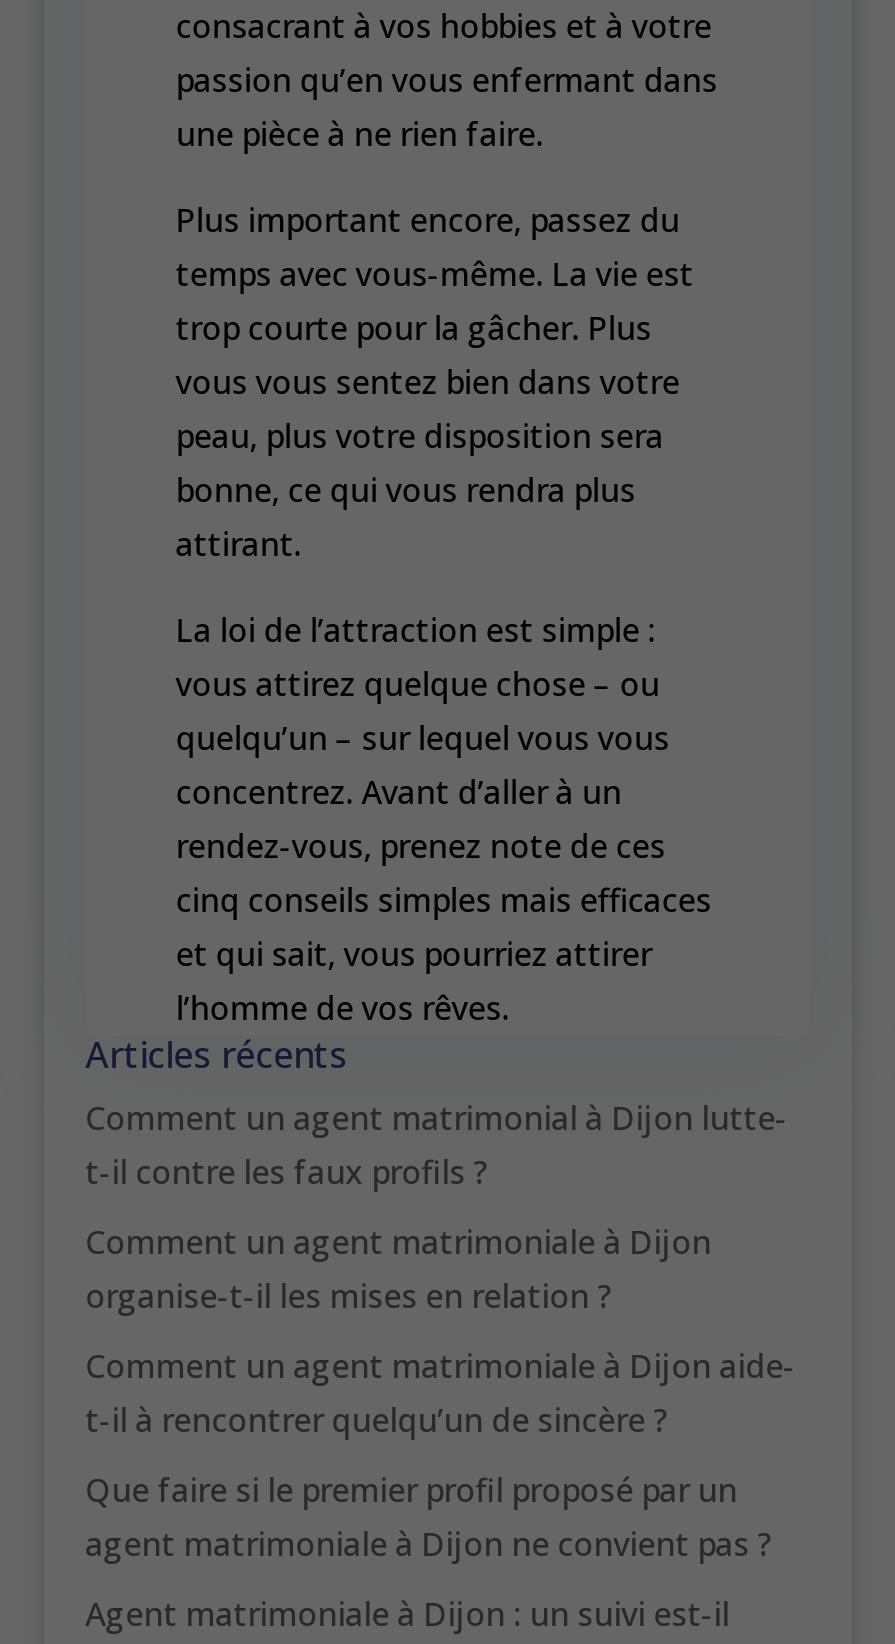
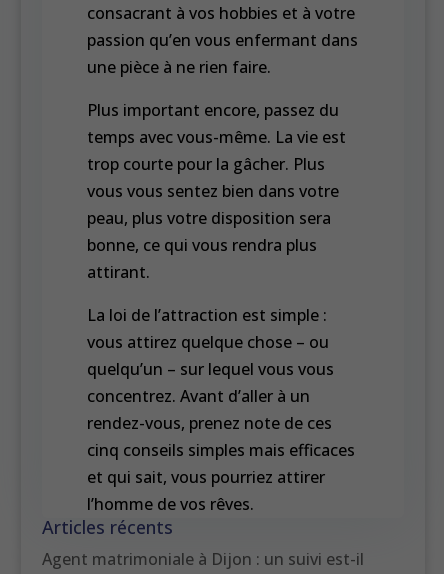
[85,1096,795,1566] Comment un agent matrimonial à Dijon lutte- | t-il contre les faux profils ? | Comment un agent matrimoniale à Dijon | organise-t-il les mises en relation ? | Comment un agent matrimoniale à Dijon aide- | t-il à rencontrer quelqu’un de sincère ? | Que faire si le premier profil proposé par un | agent matrimoniale à Dijon ne convient pas ? -> none

